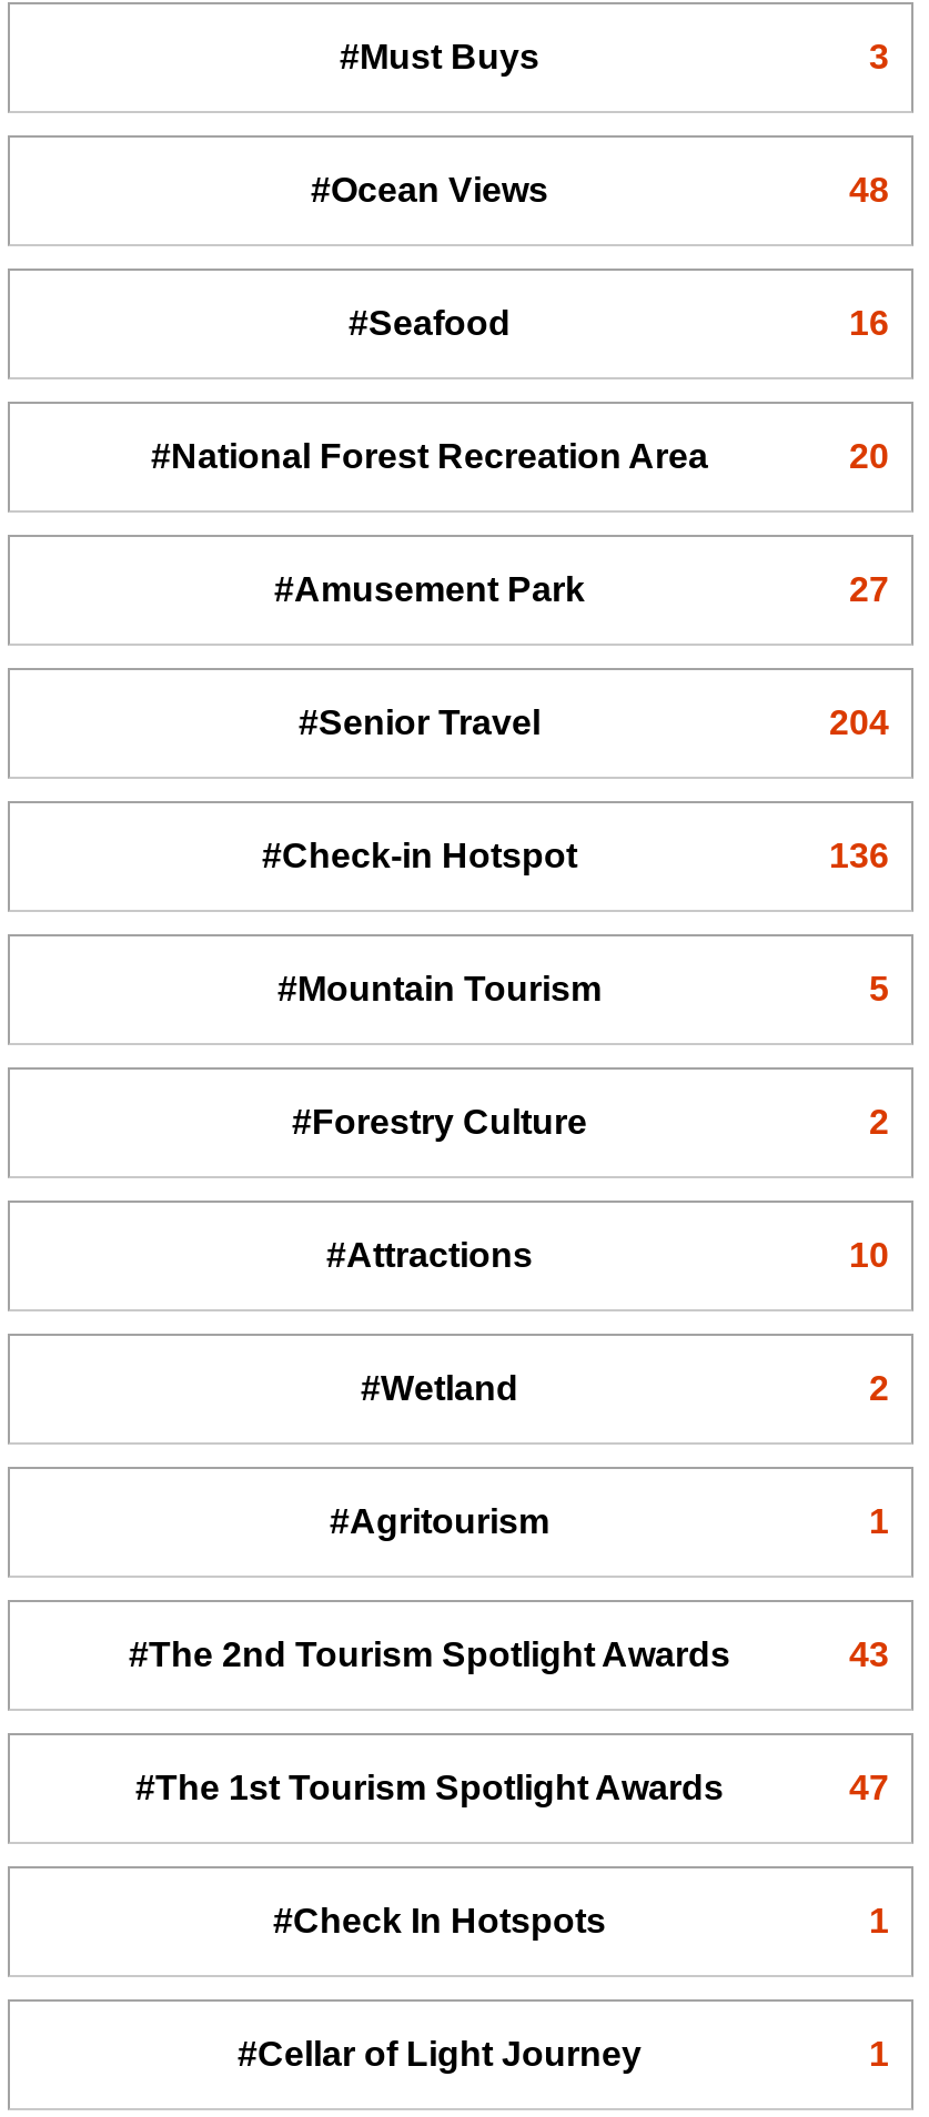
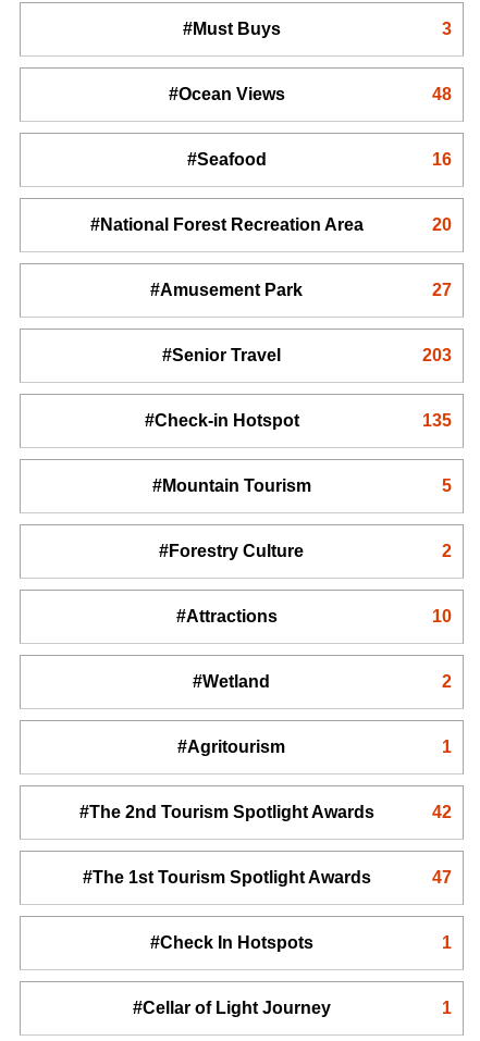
[829,703,889,741] 204 -> [422,346,452,364] 203
[829,837,889,874] 136 -> [422,411,452,430] 135
[849,1635,889,1673] 43 -> [432,803,452,821] 42

